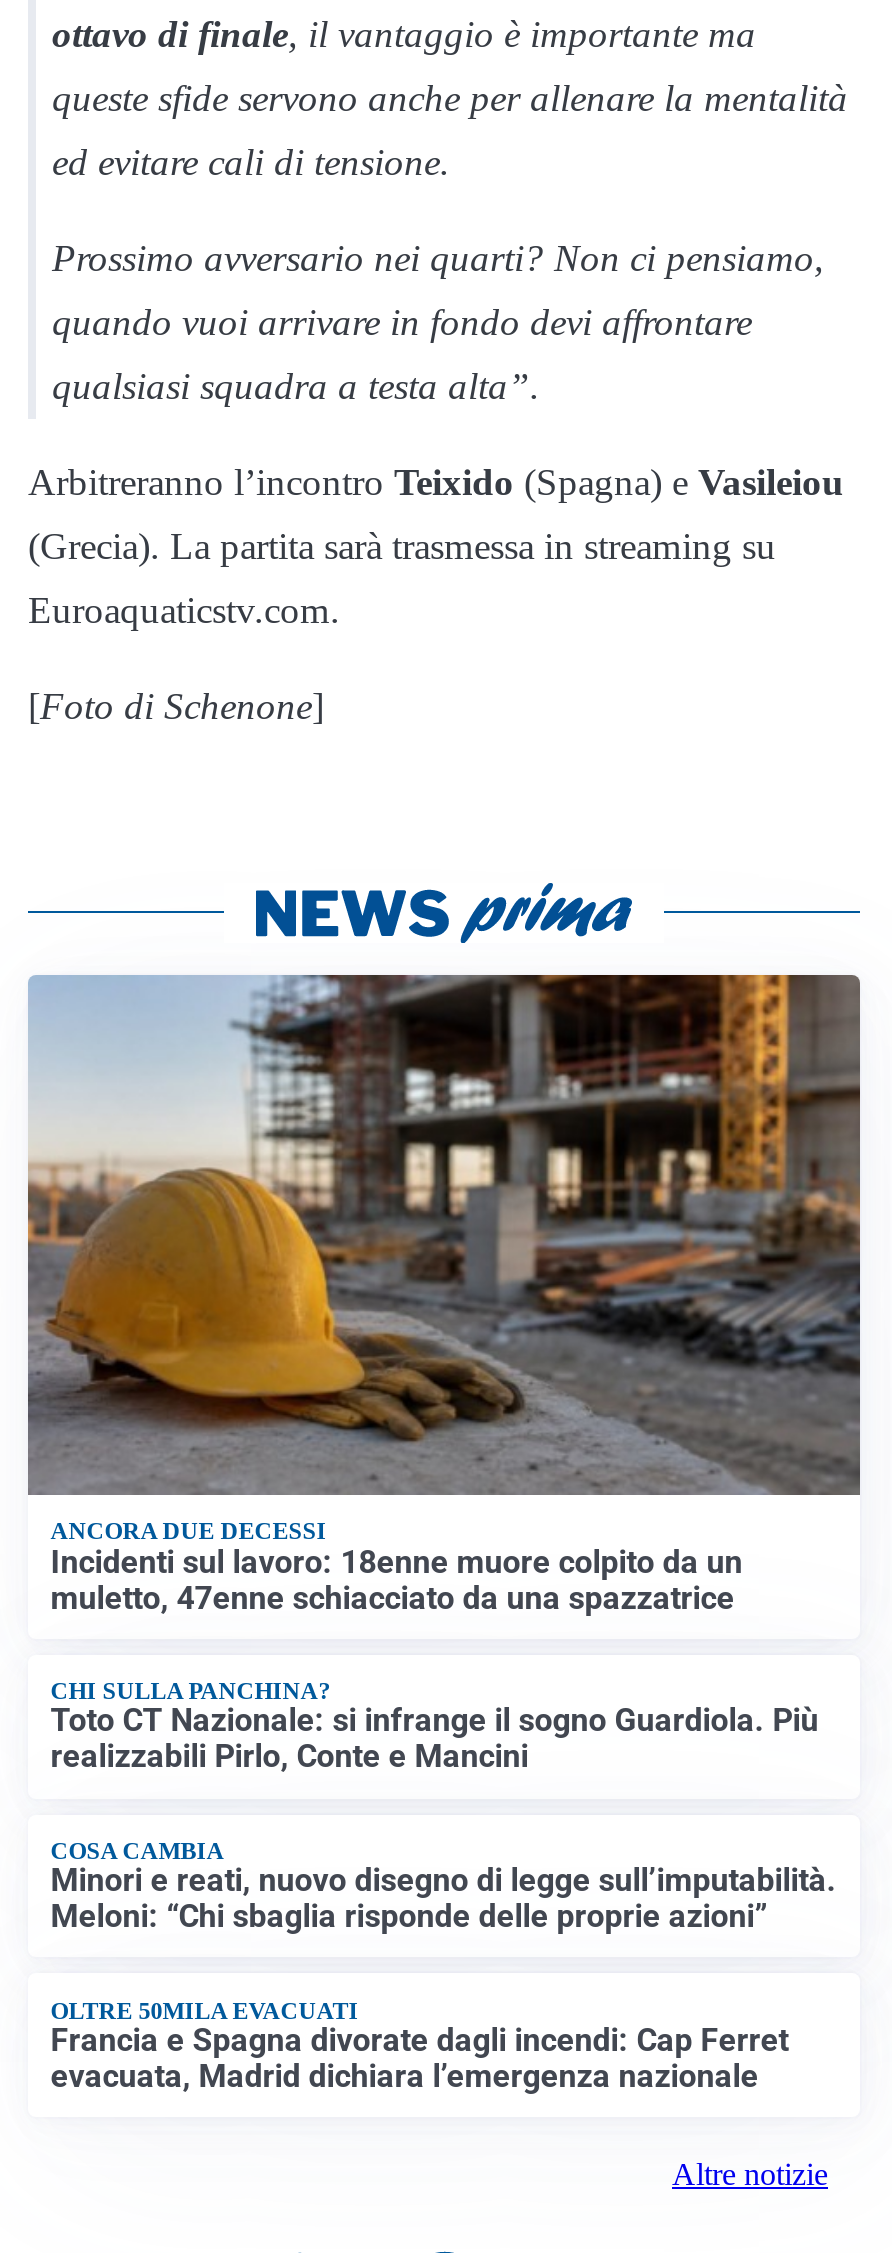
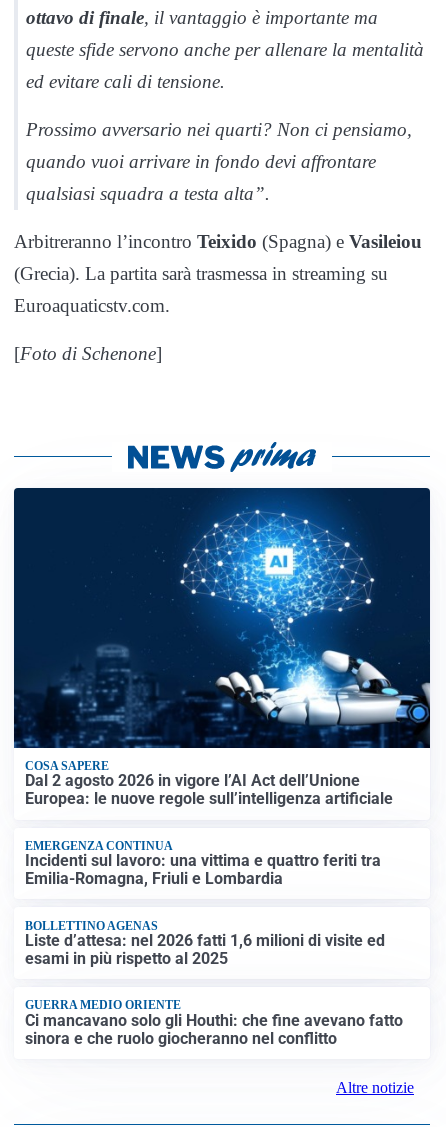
[26,973,862,1616] [image] | ANCORA DUE DECESSI | Incidenti sul lavoro: 18enne muore colpito da un | muletto, 47enne schiacciato da una spazzatrice -> [13,487,431,808] [image] | COSA SAPERE | Dal 2 agosto 2026 in vigore l’AI Act dell’Unione | Europea: le nuove regole sull’intelligenza artificiale
[50,1677,818,1775] CHI SULLA PANCHINA? | Toto CT Nazionale: si infrange il sogno Guardiola. Più | realizzabili Pirlo, Conte e Mancini -> [25,839,381,888] EMERGENZA CONTINUA | Incidenti sul lavoro: una vittima e quattro feriti tra | Emilia-Romagna, Friuli e Lombardia
[50,1836,836,1935] COSA CAMBIA | Minori e reati, nuovo disegno di legge sull’imputabilità. | Meloni: “Chi sbaglia risponde delle proprie azioni” -> [25,919,385,968] BOLLETTINO AGENAS | Liste d’attesa: nel 2026 fatti 1,6 milioni di visite ed | esami in più rispetto al 2025
[50,1996,788,2094] OLTRE 50MILA EVACUATI | Francia e Spagna divorate dagli incendi: Cap Ferret | evacuata, Madrid dichiara l’emergenza nazionale -> [25,998,403,1048] GUERRA MEDIO ORIENTE | Ci mancavano solo gli Houthi: che fine avevano fatto | sinora e che ruolo giocheranno nel conflitto

